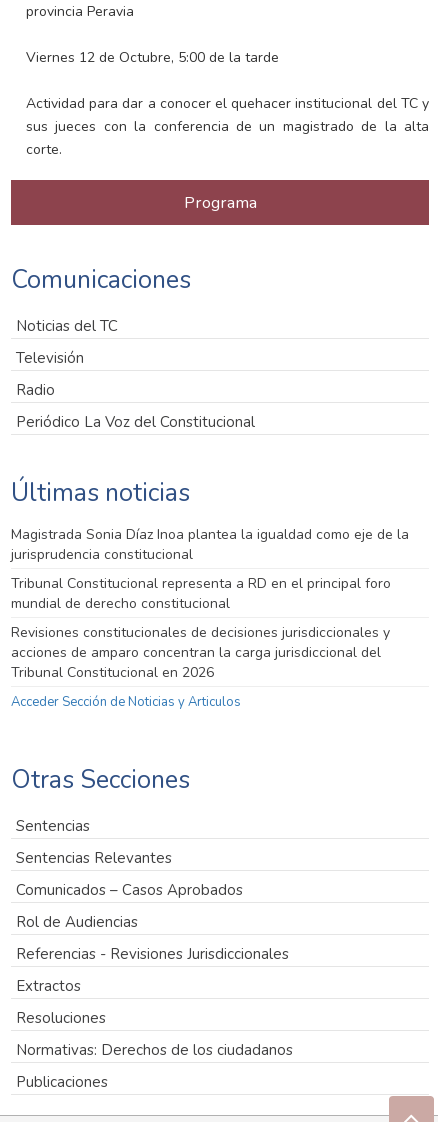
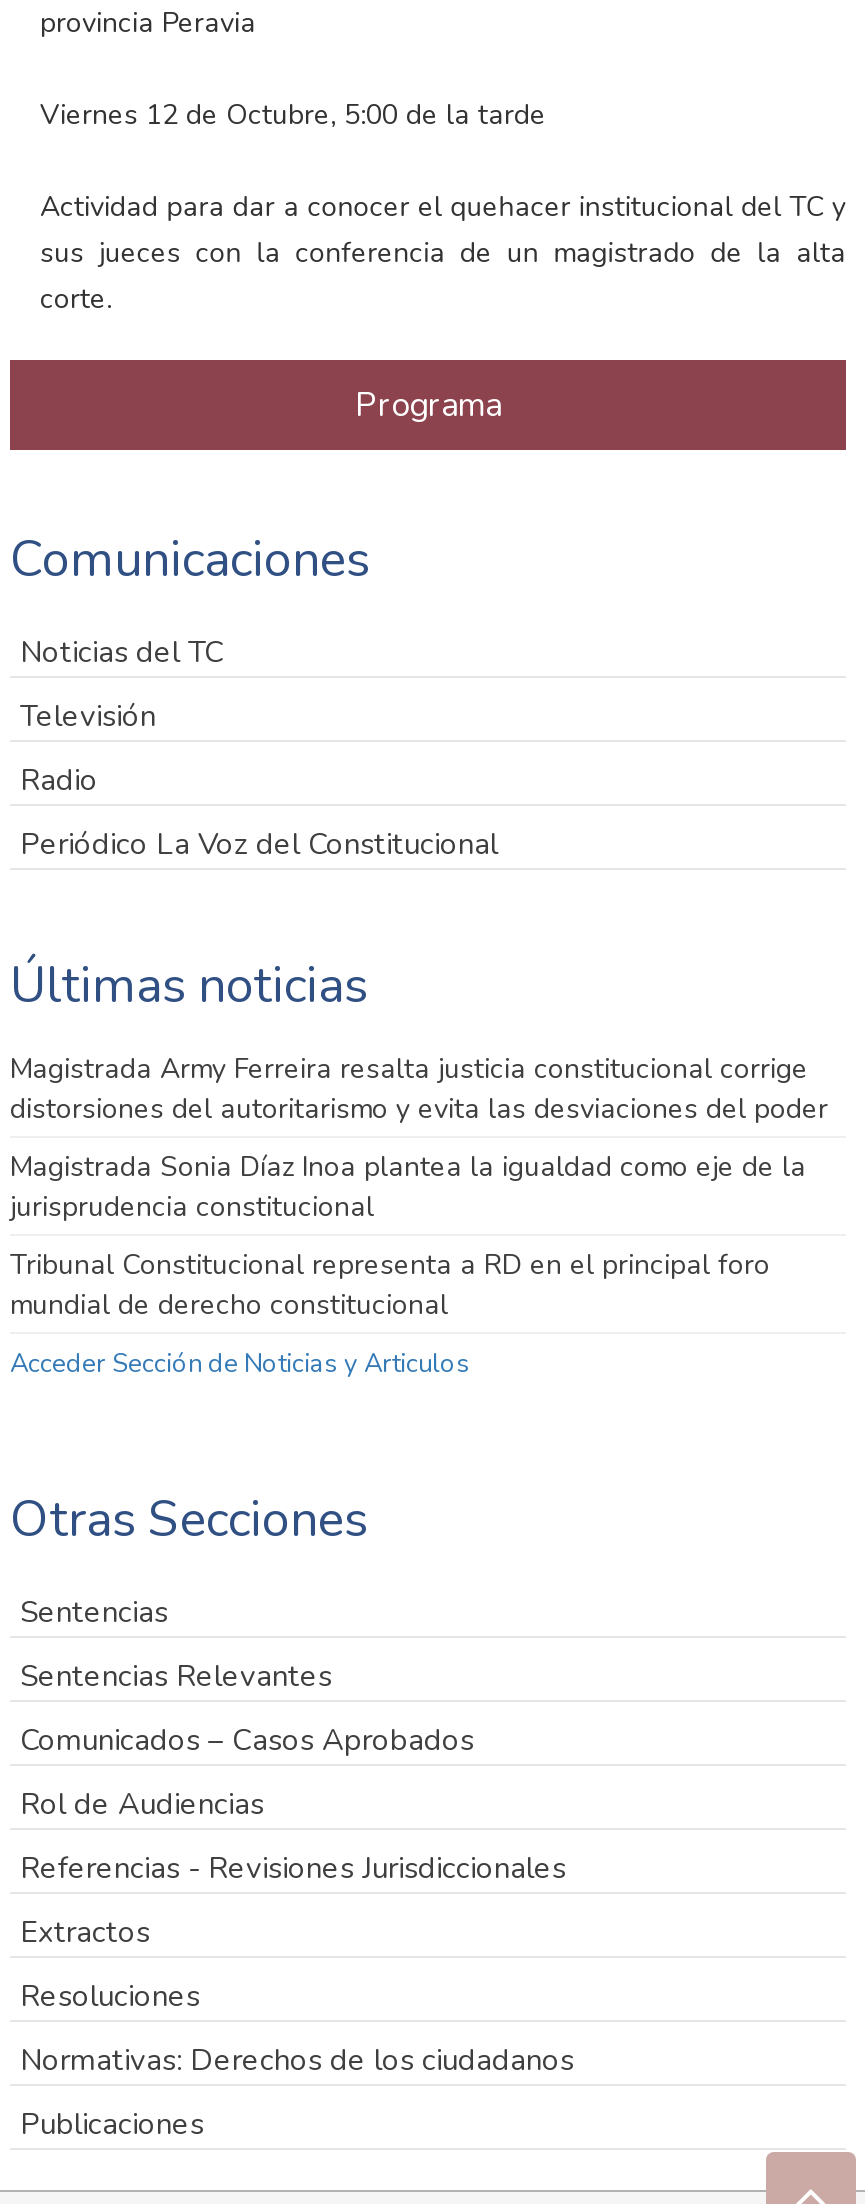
none -> [10,1050,828,1128] Magistrada Army Ferreira resalta justicia constitucional corrige | distorsiones del autoritarismo y evita las desviaciones del poder
moved [11,525,409,613] -> [10,1148,806,1324]: Magistrada Sonia Díaz Inoa plantea la igualdad como eje de la | jurisprudencia constitucional | Tribunal Constitucional representa a RD en el principal foro | mundial de derecho constitucional
[11,623,390,682] Revisiones constitucionales de decisiones jurisdiccionales y | acciones de amparo concentran la carga jurisdiccional del | Tribunal Constitucional en 2026 -> none

